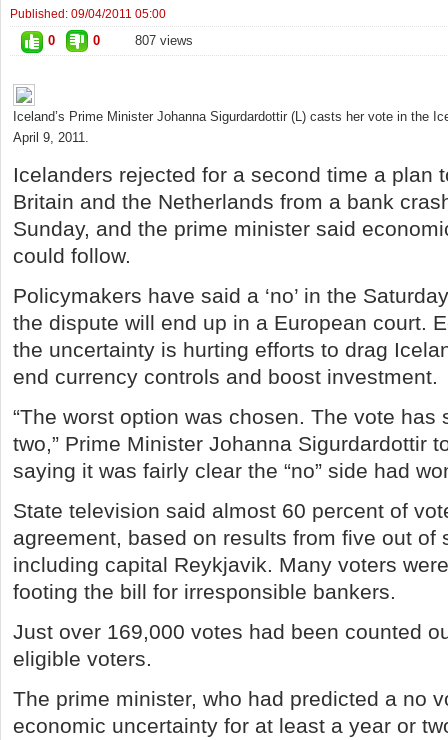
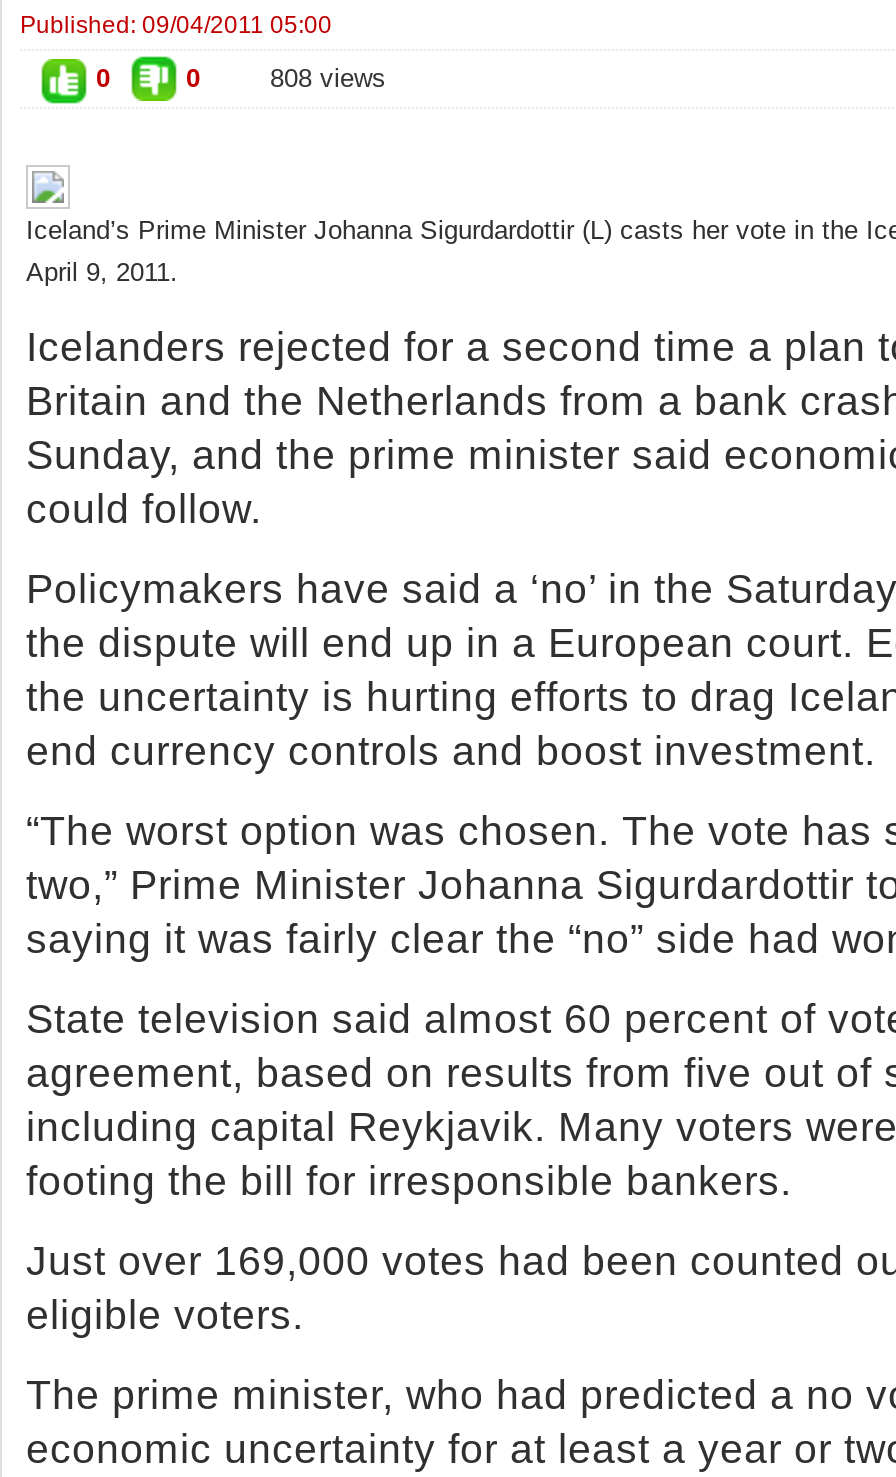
[135,33,193,48] 807 views -> [270,63,386,93] 808 views

